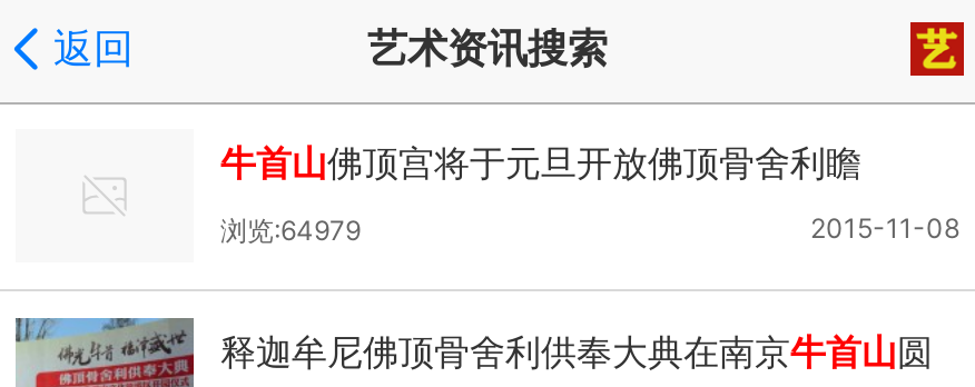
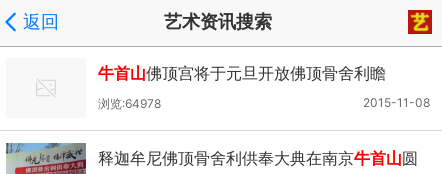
[220,214,361,247] 浏览:64979 -> [98,96,161,111] 浏览:64978

